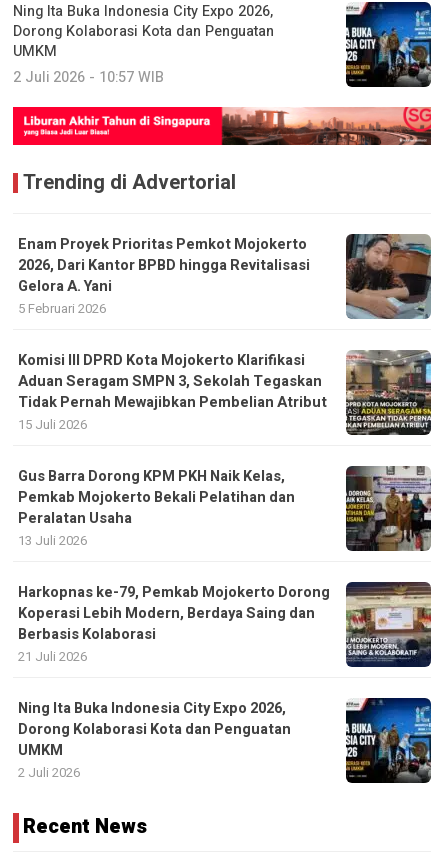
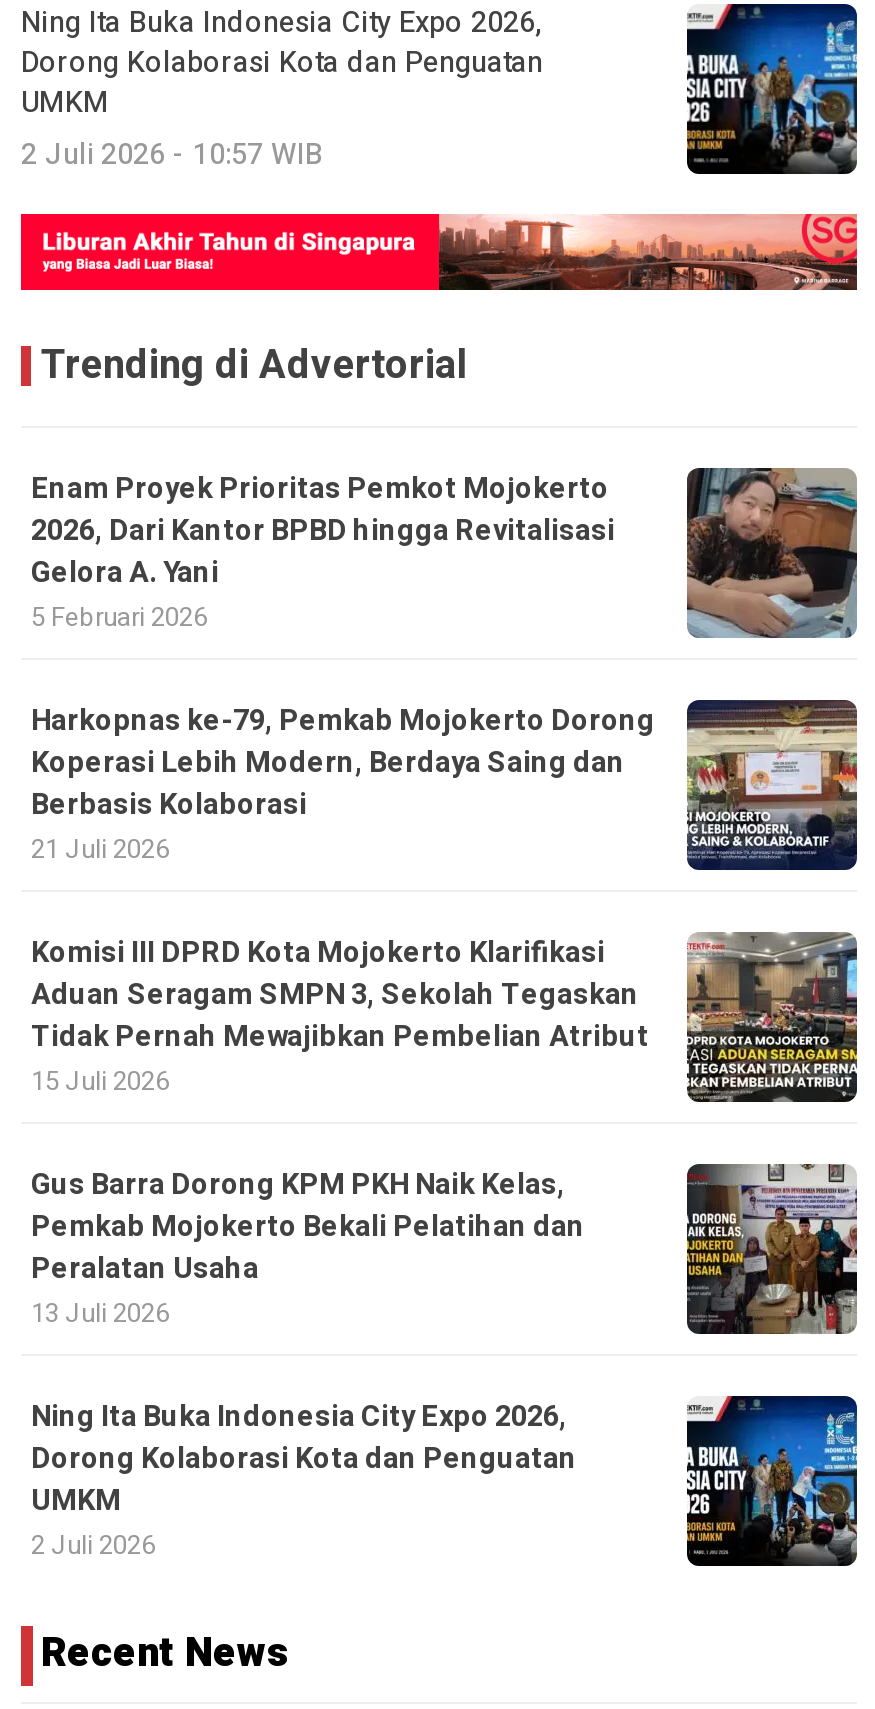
moved [18,348,433,550] -> [31,928,861,1333]: [image] | Komisi III DPRD Kota Mojokerto Klarifikasi | Aduan Seragam SMPN 3, Sekolah Tegaskan | ... | Peralatan Usaha | 13 Juli 2026
moved [18,582,431,667] -> [31,700,857,870]: [image] | Harkopnas ke-79, Pemkab Mojokerto Dorong | Koperasi Lebih Modern, Berdaya Saing dan | Berbasis Kolaborasi | 21 Juli 2026

